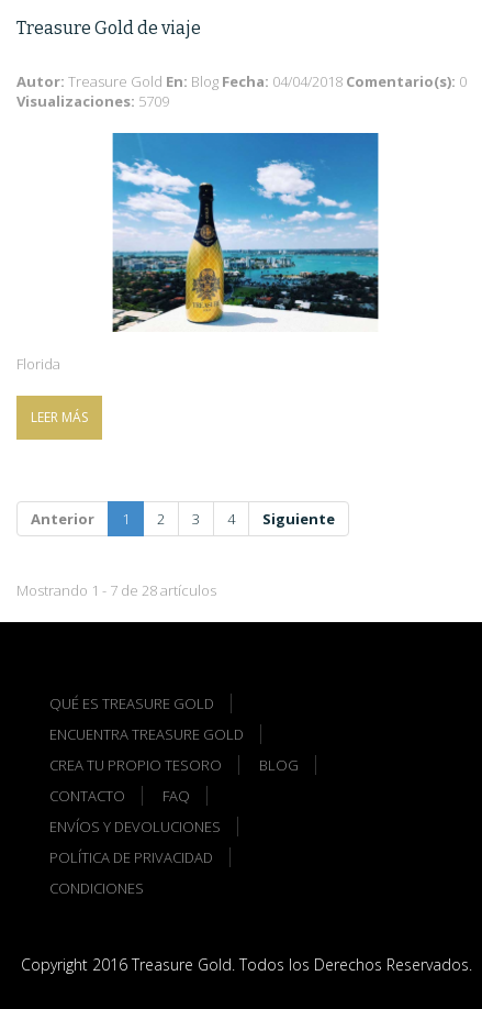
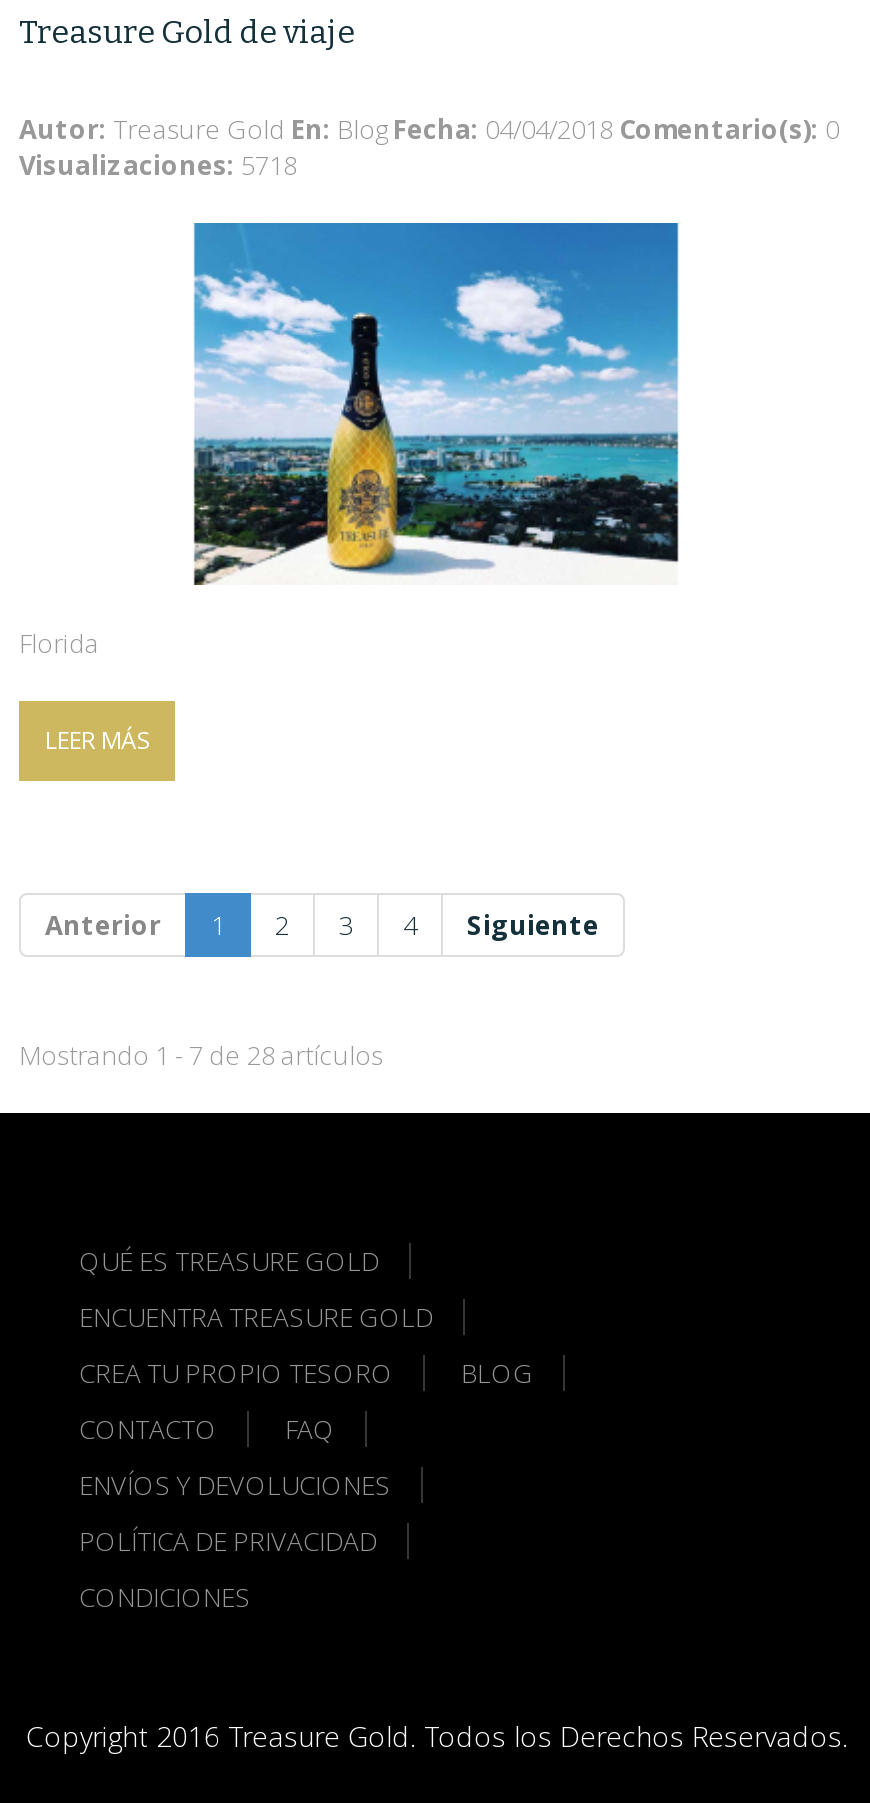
[16,91,169,111] Visualizaciones: 5709 -> [19,147,297,183] Visualizaciones: 5718

